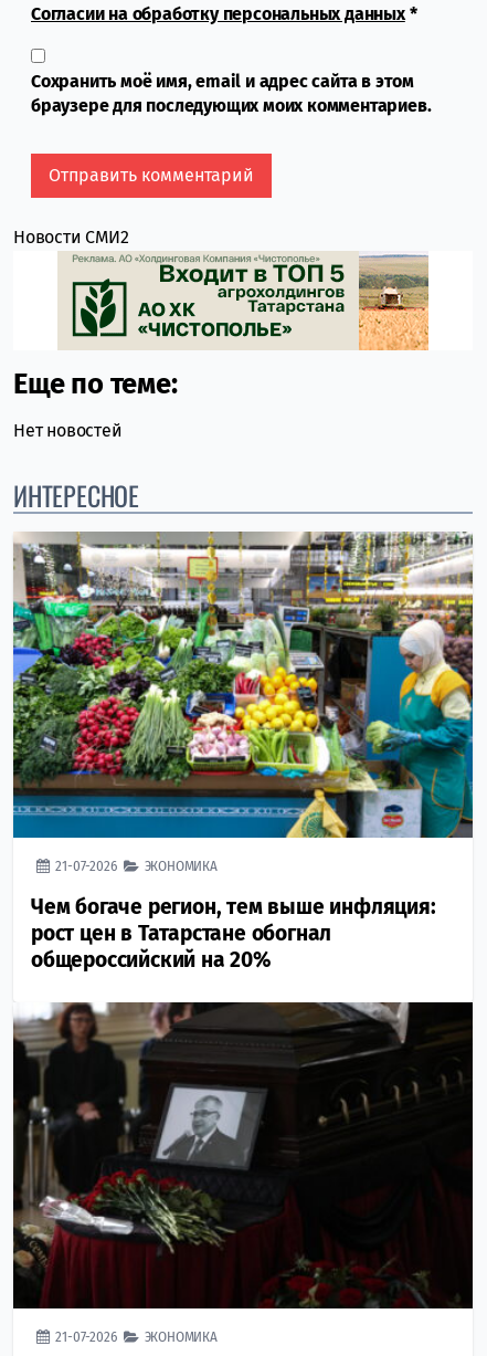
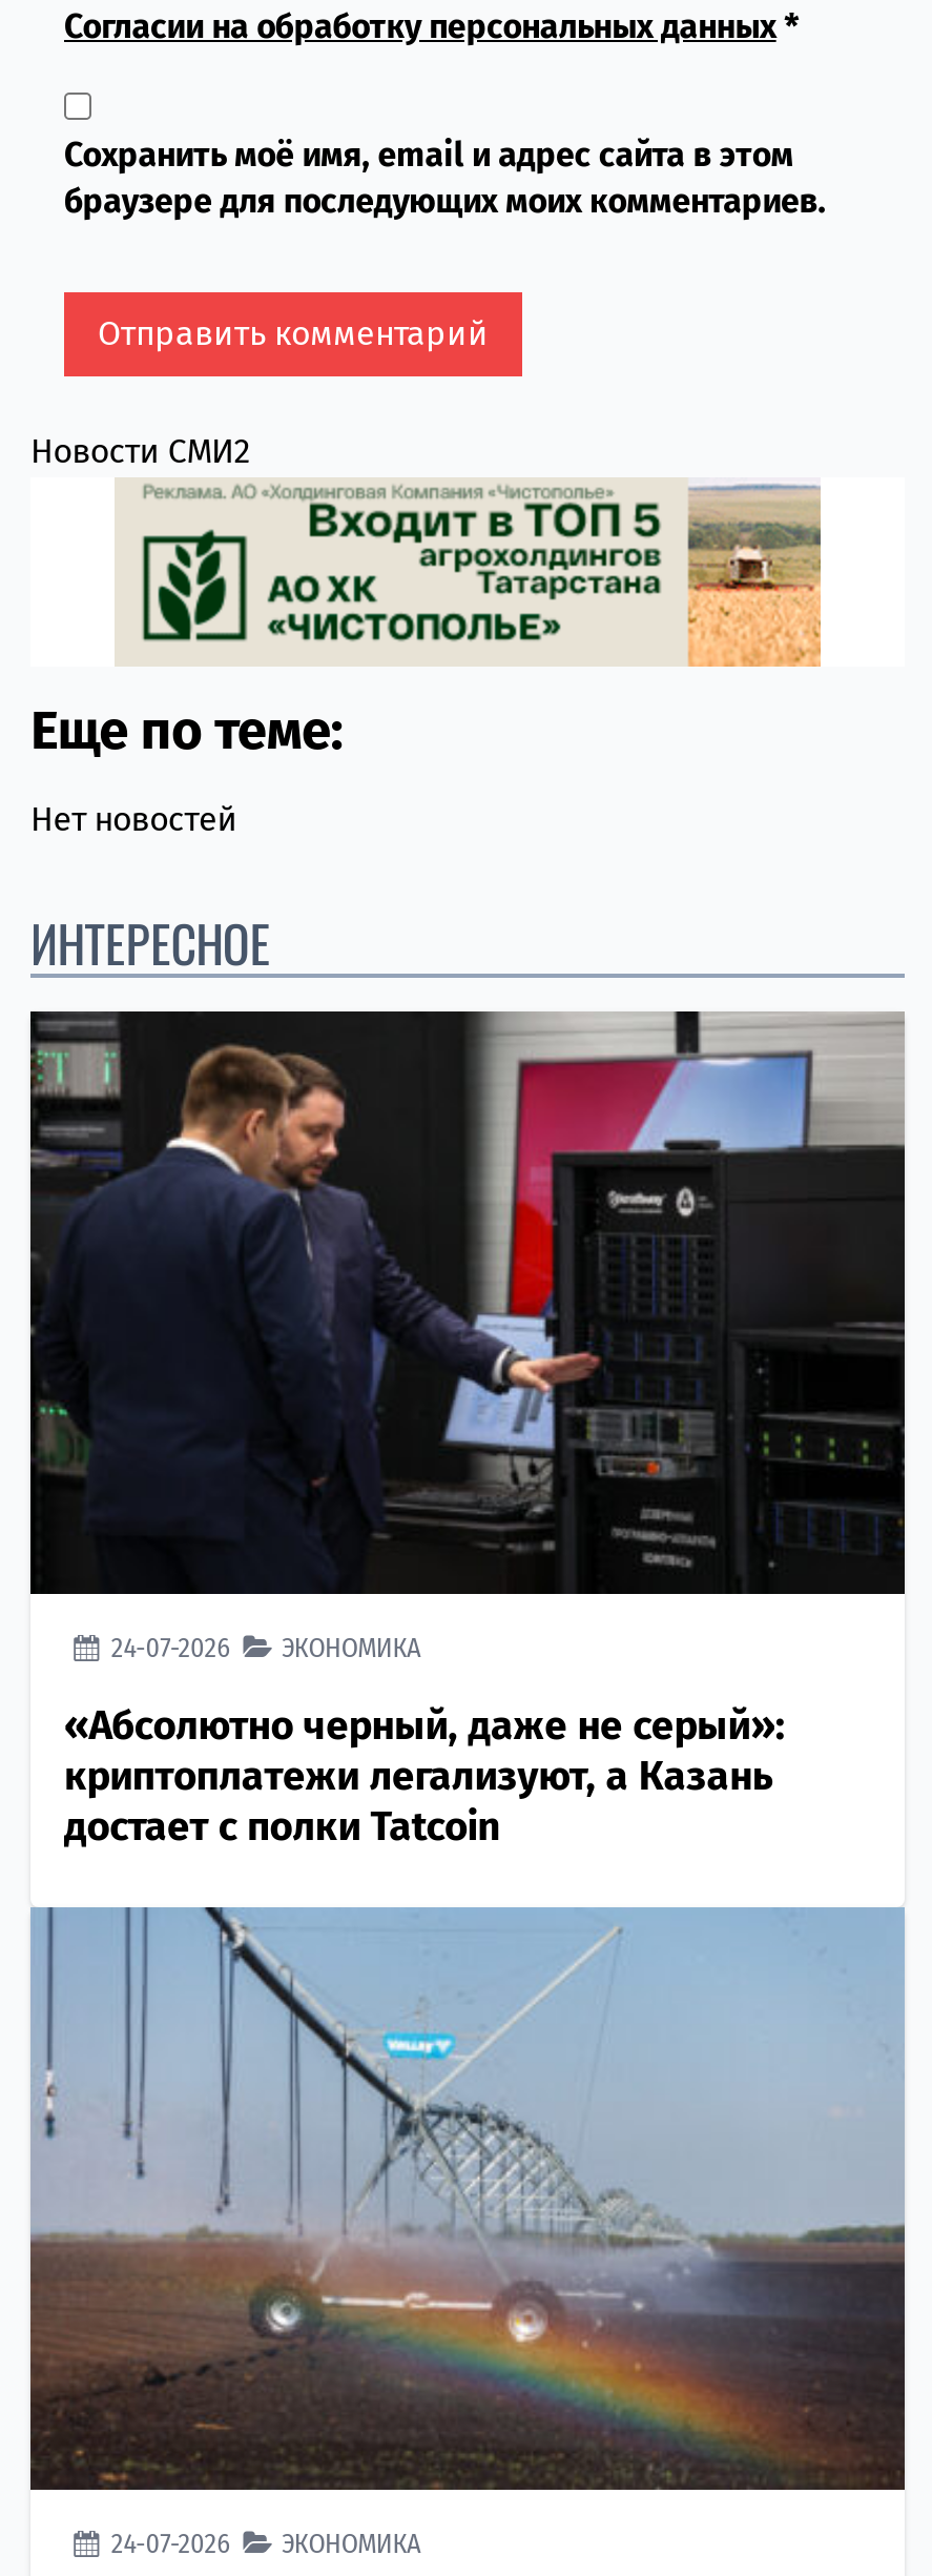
[12,530,474,874] [image] | 21-07-2026 ЭКОНОМИКА -> [28,1009,907,1663] [image] | 24-07-2026 ЭКОНОМИКА
[31,894,436,972] Чем богаче регион, тем выше инфляция: | рост цен в Татарстане обогнал | общероссийский на 20% -> [64,1701,785,1850] «Абсолютно черный, даже не серый»: | криптоплатежи легализуют, а Казань | достает с полки Tatcoin
[12,1001,474,1345] [image] | 21-07-2026 ЭКОНОМИКА -> [28,1905,905,2560] [image] | 24-07-2026 ЭКОНОМИКА

